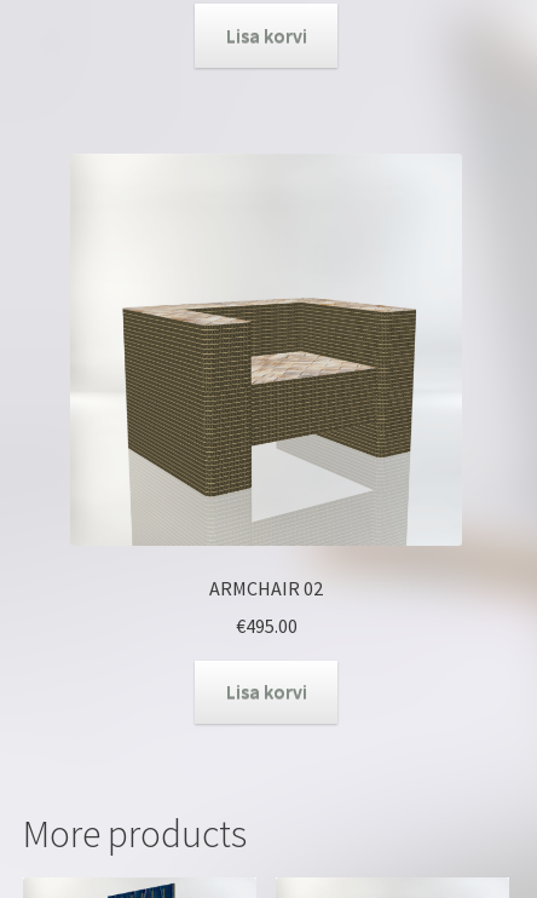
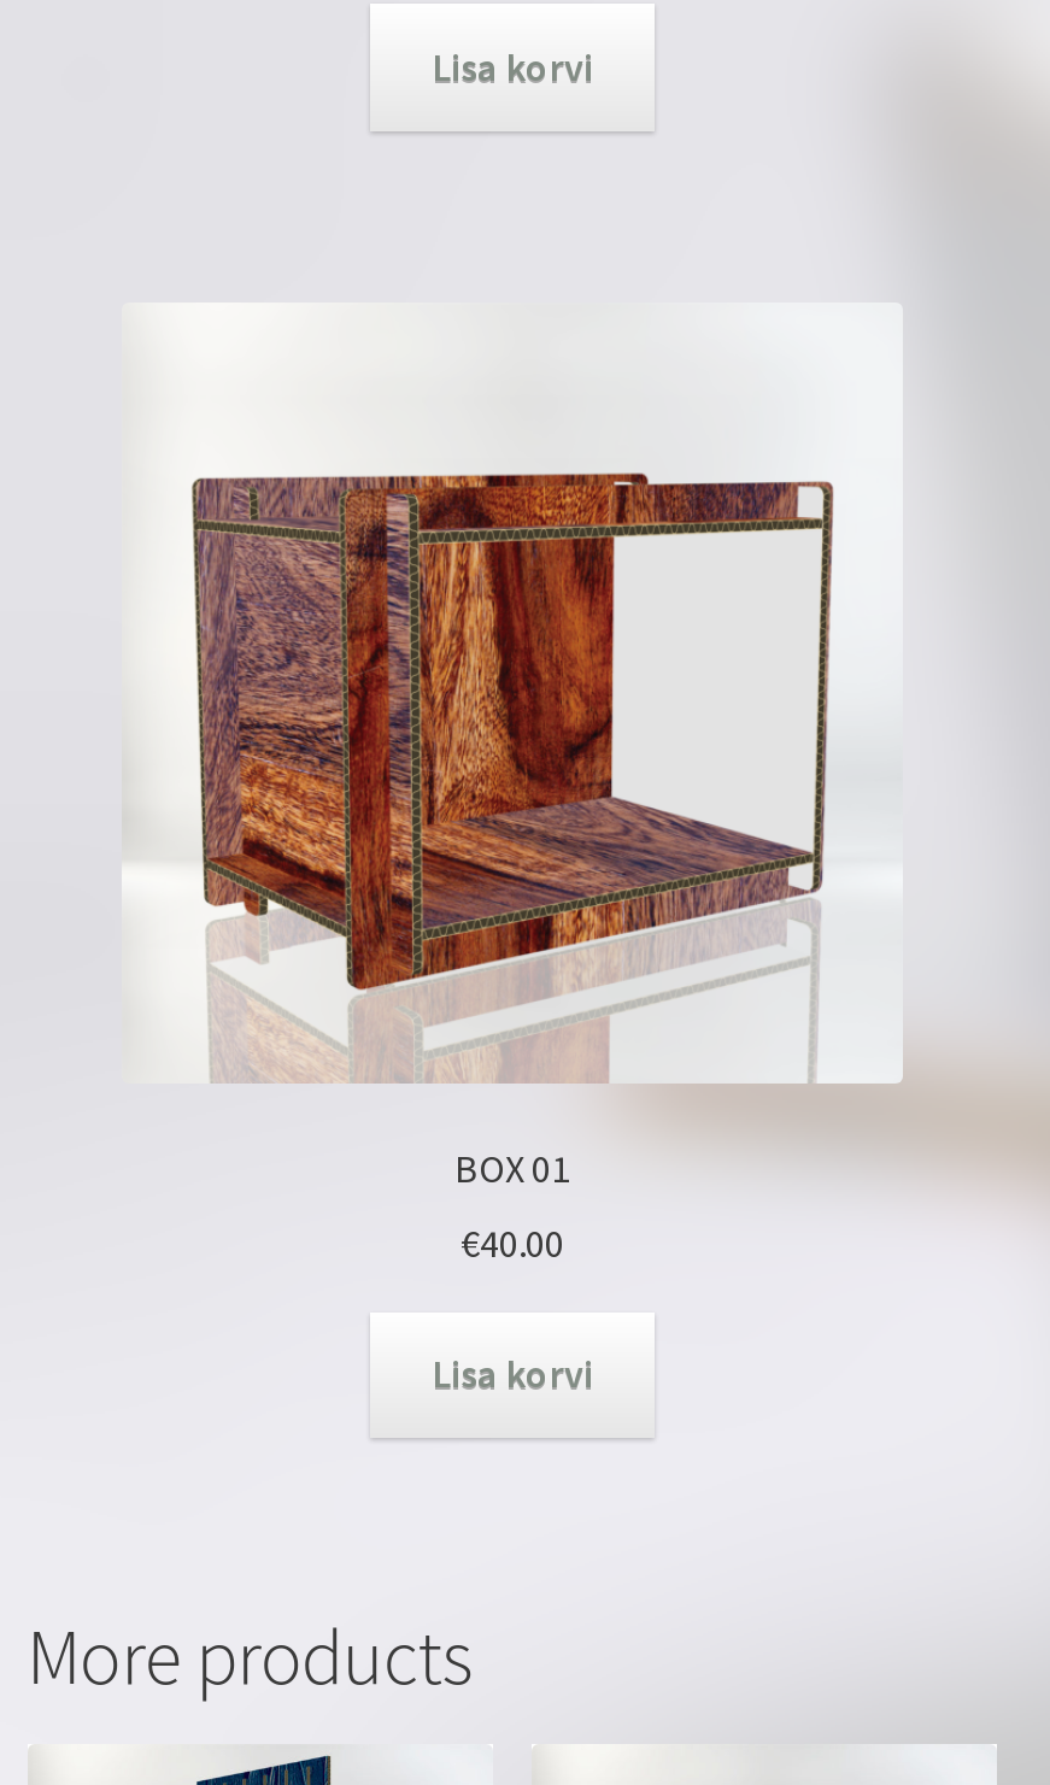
[105,240,427,600] [image] | ARMCHAIR 02 -> [189,471,835,1192] [image] | BOX 01
[235,613,297,638] €495.00 -> [461,1218,564,1266] €40.00

